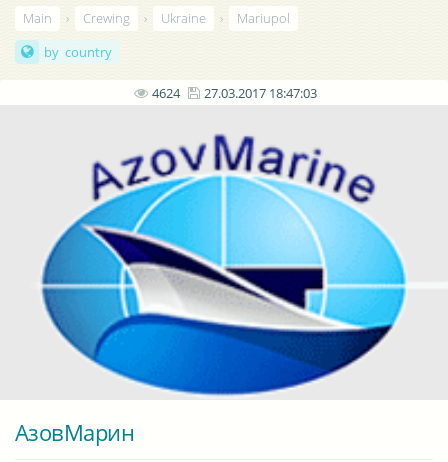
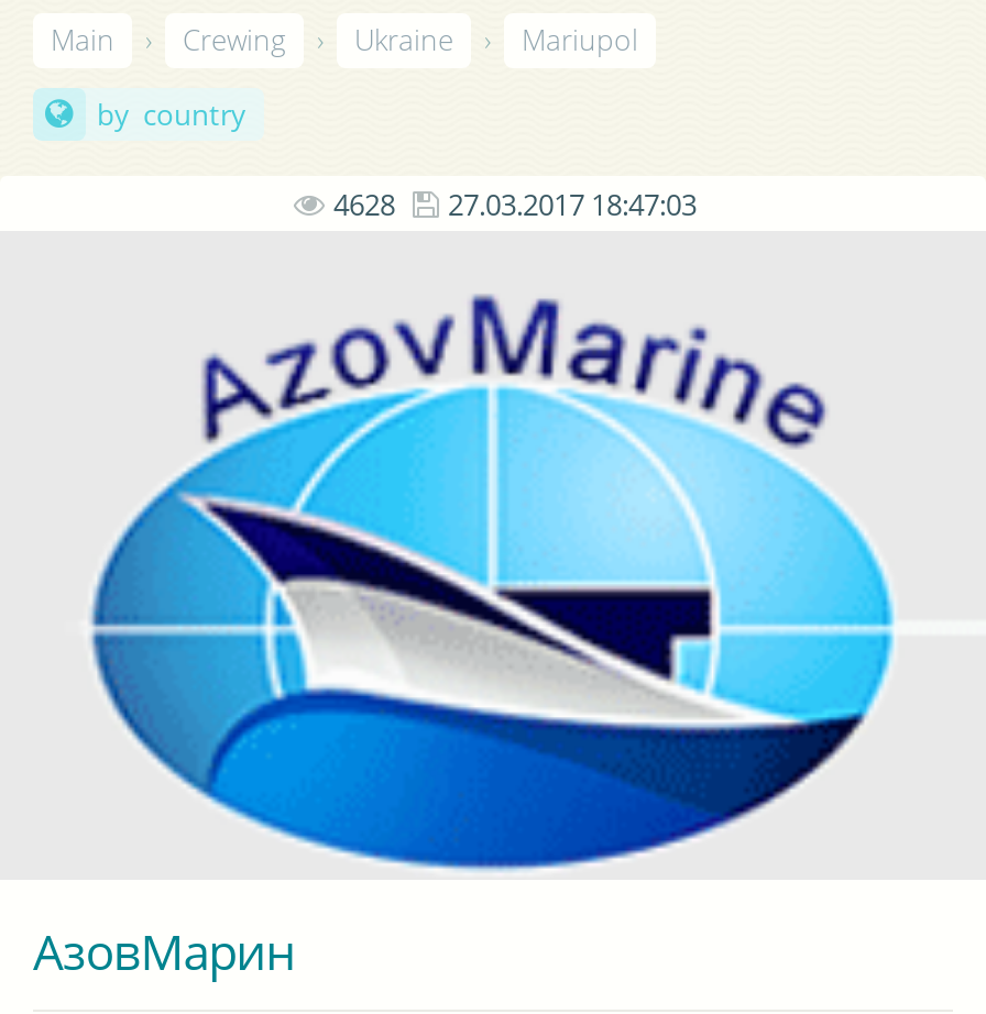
[151,84,316,102] 4624 27.03.2017 18:47:03 -> [333,185,697,225] 4628 27.03.2017 18:47:03

